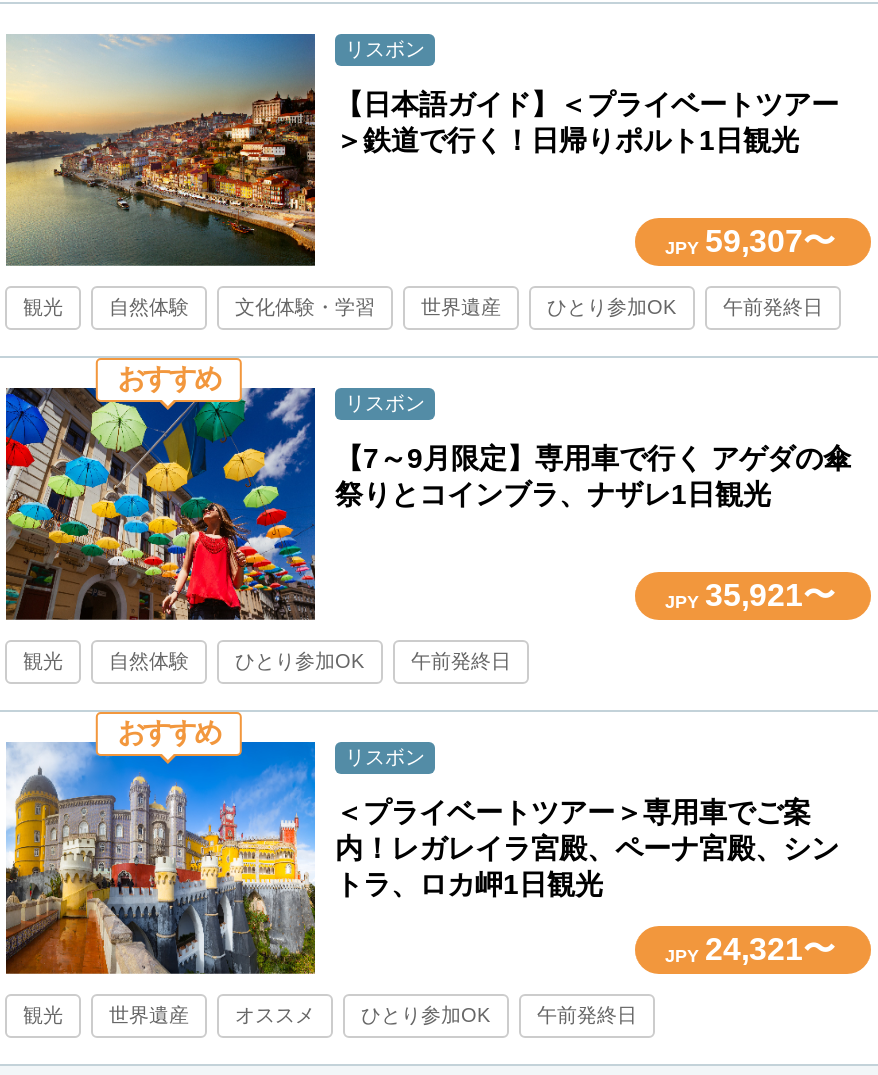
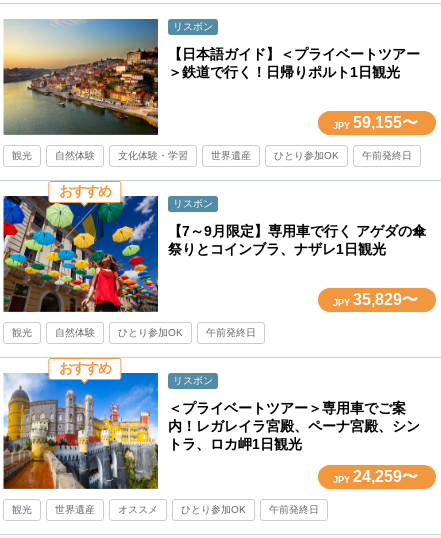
[665,224,835,258] JPY 59,307〜 -> [333,114,418,131] JPY 59,155〜
[665,578,835,612] JPY 35,921〜 -> [333,291,418,308] JPY 35,829〜
[665,932,835,966] JPY 24,321〜 -> [333,468,418,485] JPY 24,259〜

